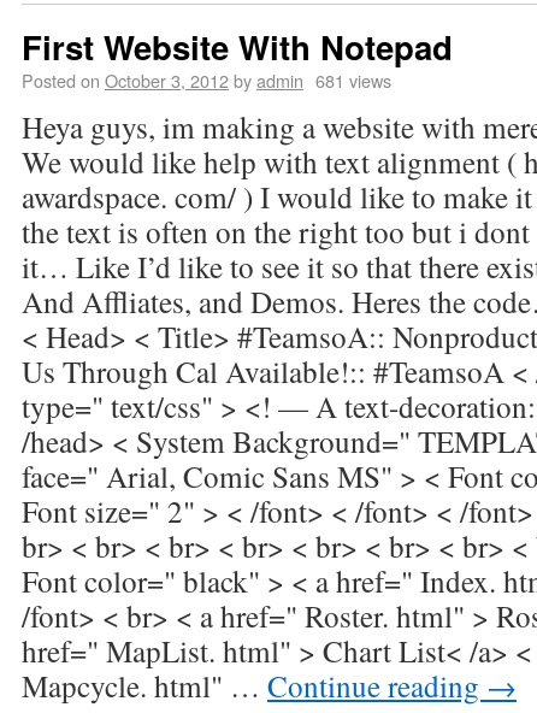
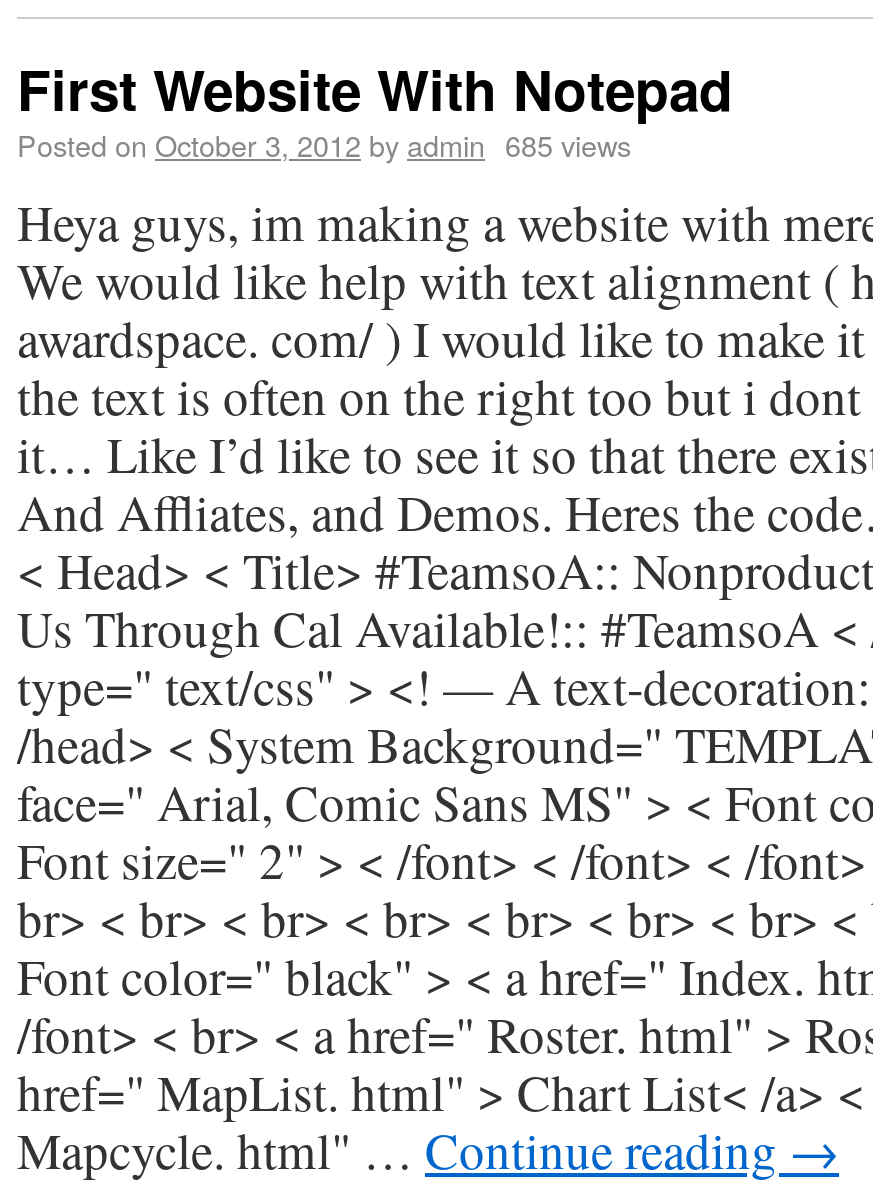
[22,67,391,93] Posted on October 3, 2012 by admin 681 views -> [17,123,631,165] Posted on October 3, 2012 by admin 685 views

